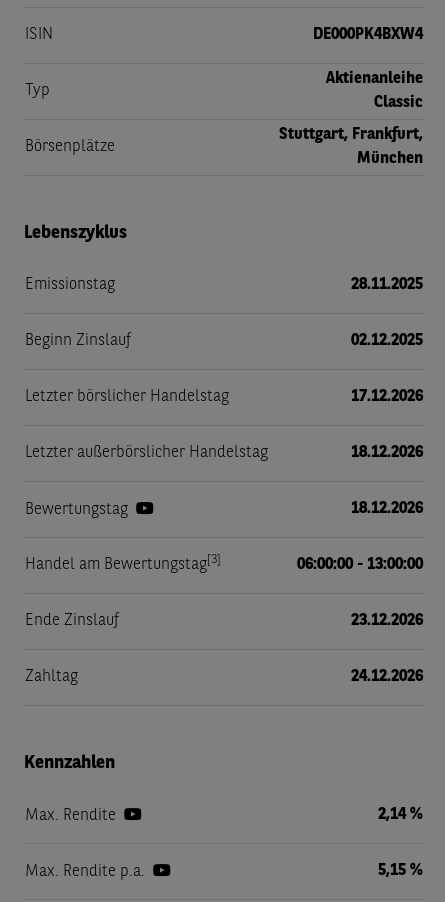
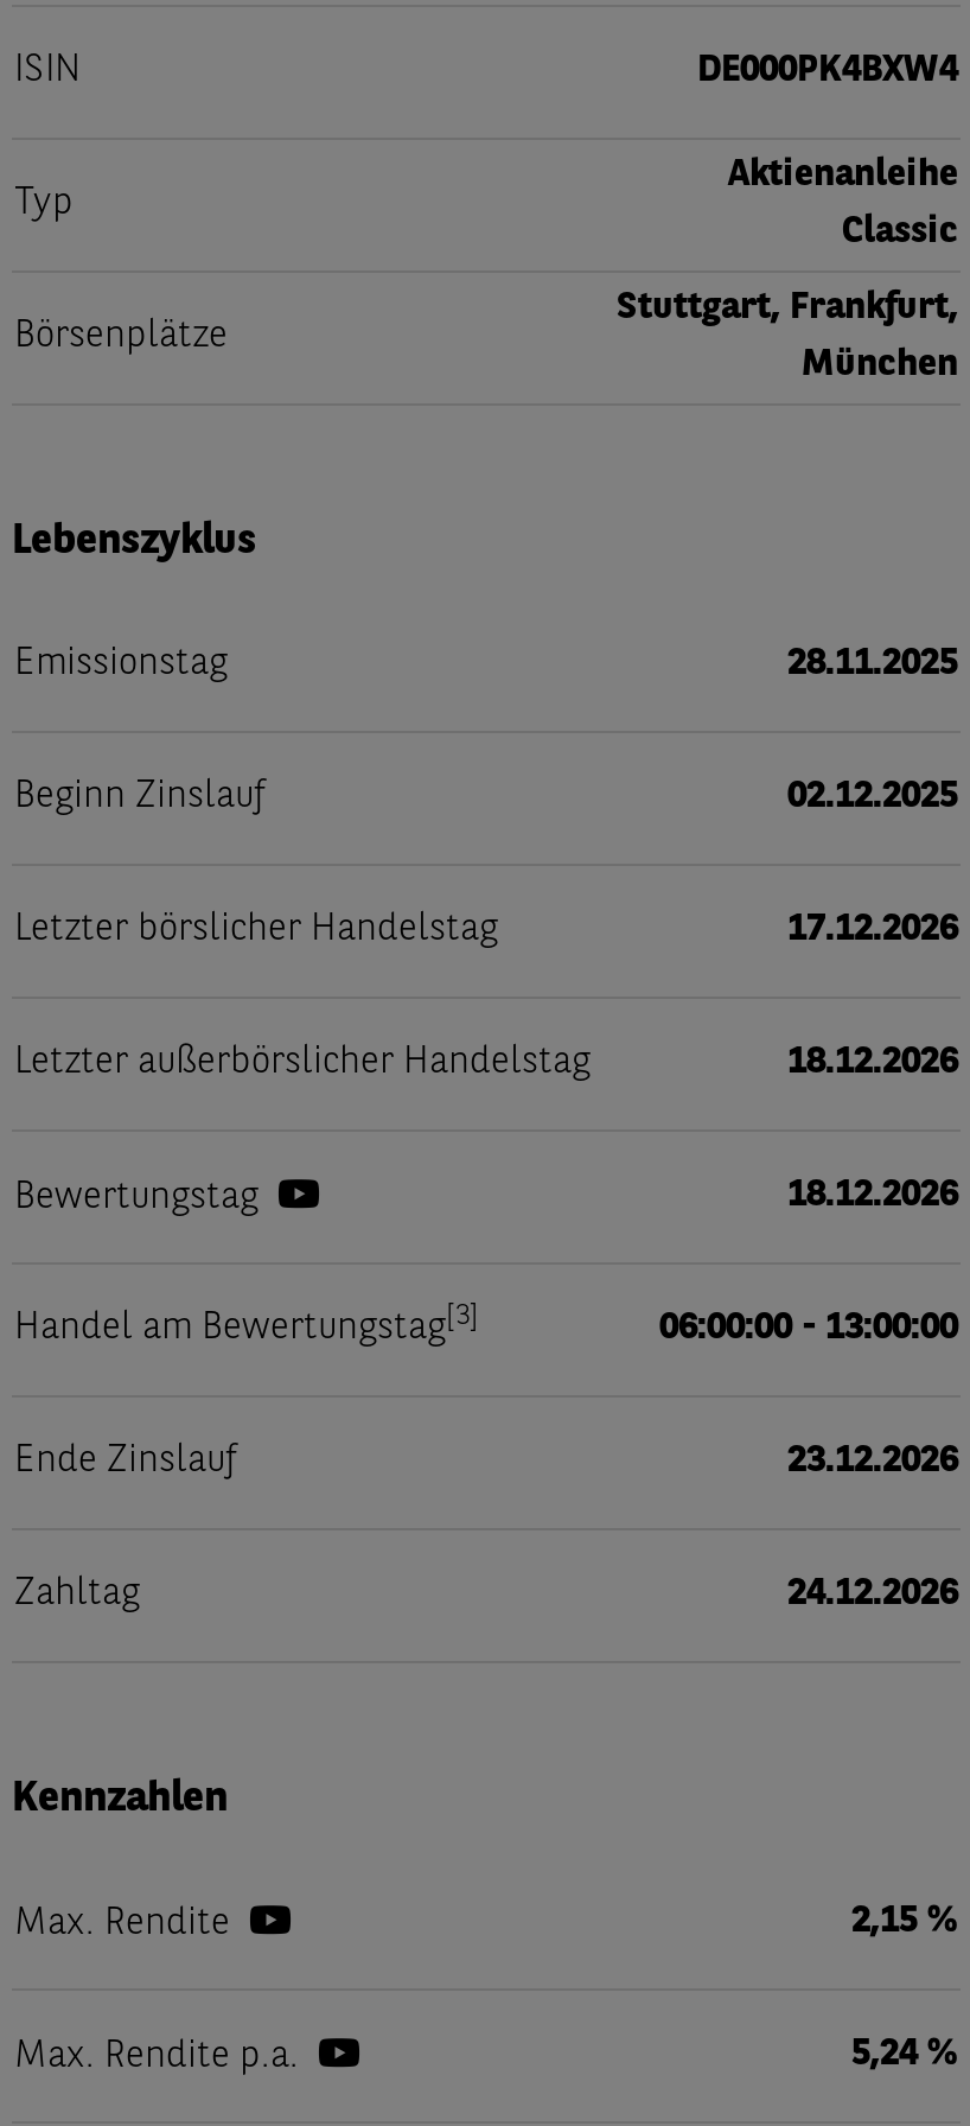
[378,807,423,823] 2,14 % -> [851,1902,958,1940] 2,15 %
[378,863,423,879] 5,15 % -> [851,2035,958,2073] 5,24 %

